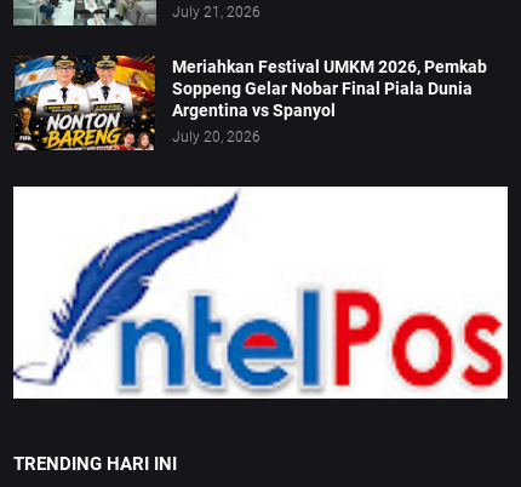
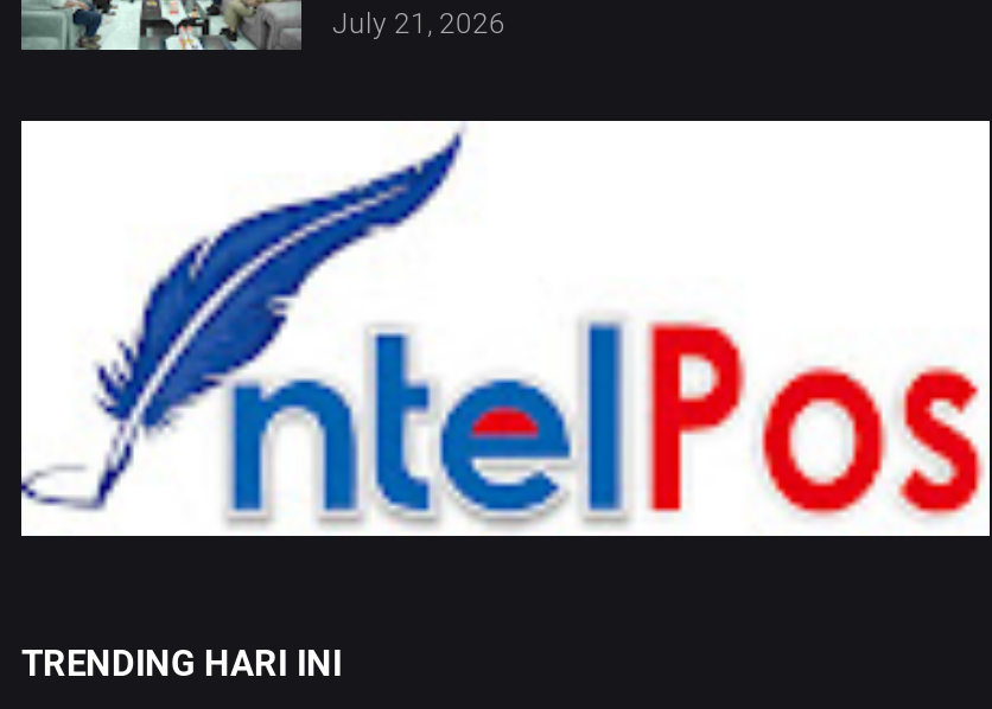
[13,55,487,151] [image] | Meriahkan Festival UMKM 2026, Pemkab | Soppeng Gelar Nobar Final Piala Dunia | Argentina vs Spanyol | July 20, 2026 -> none

